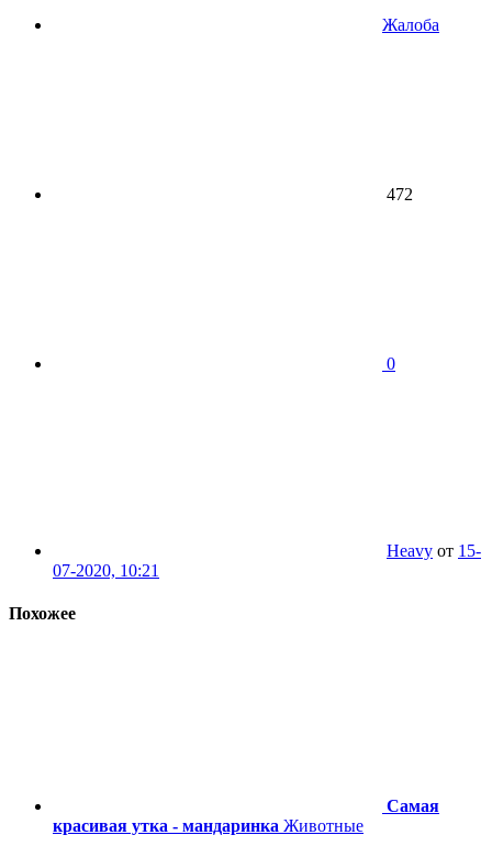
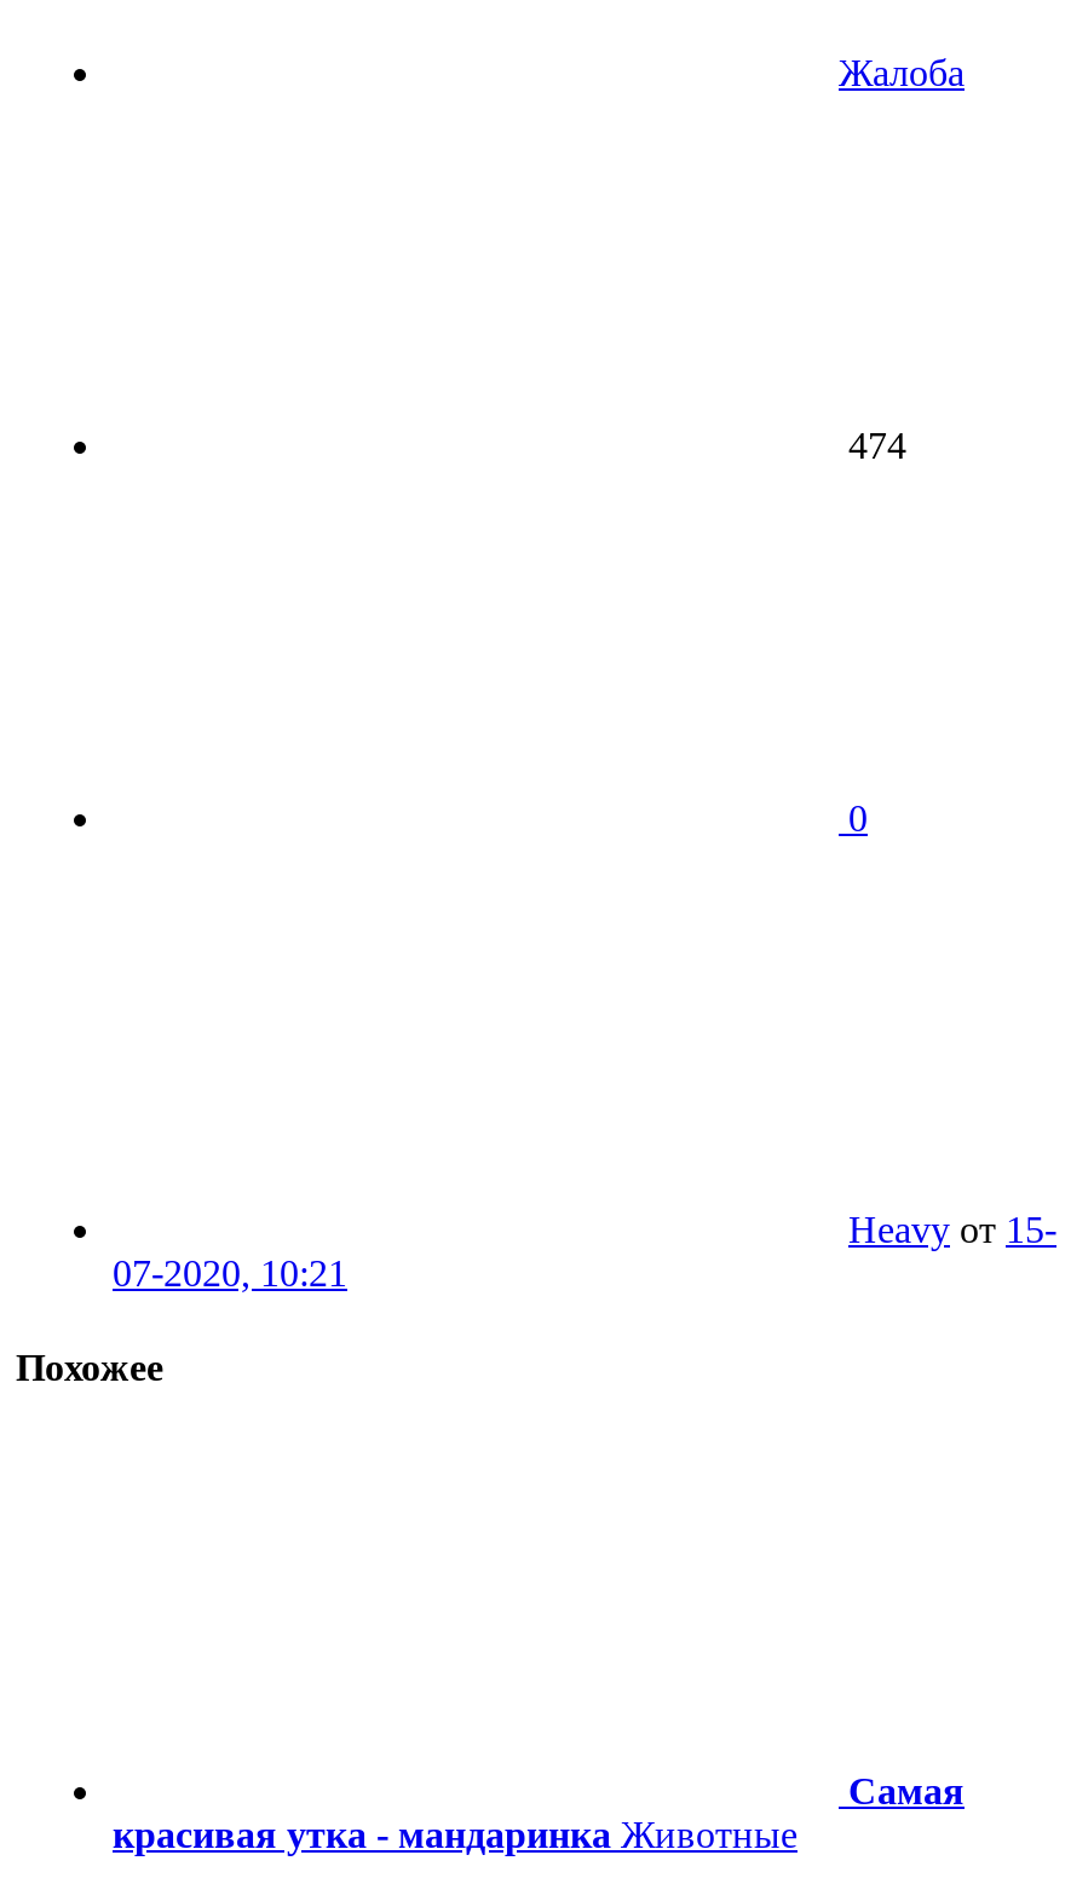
[382,185,413,203] 472 -> [839,424,906,465] 474

